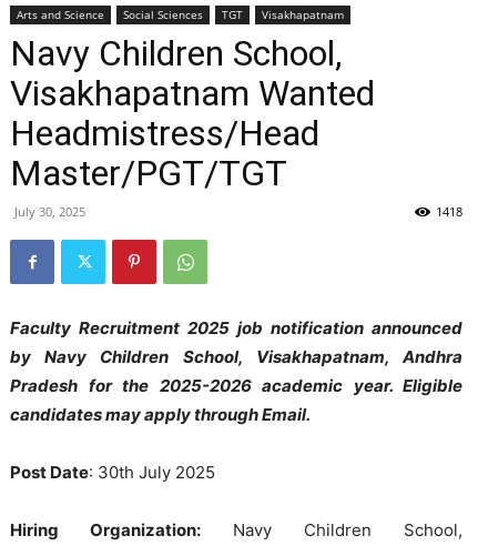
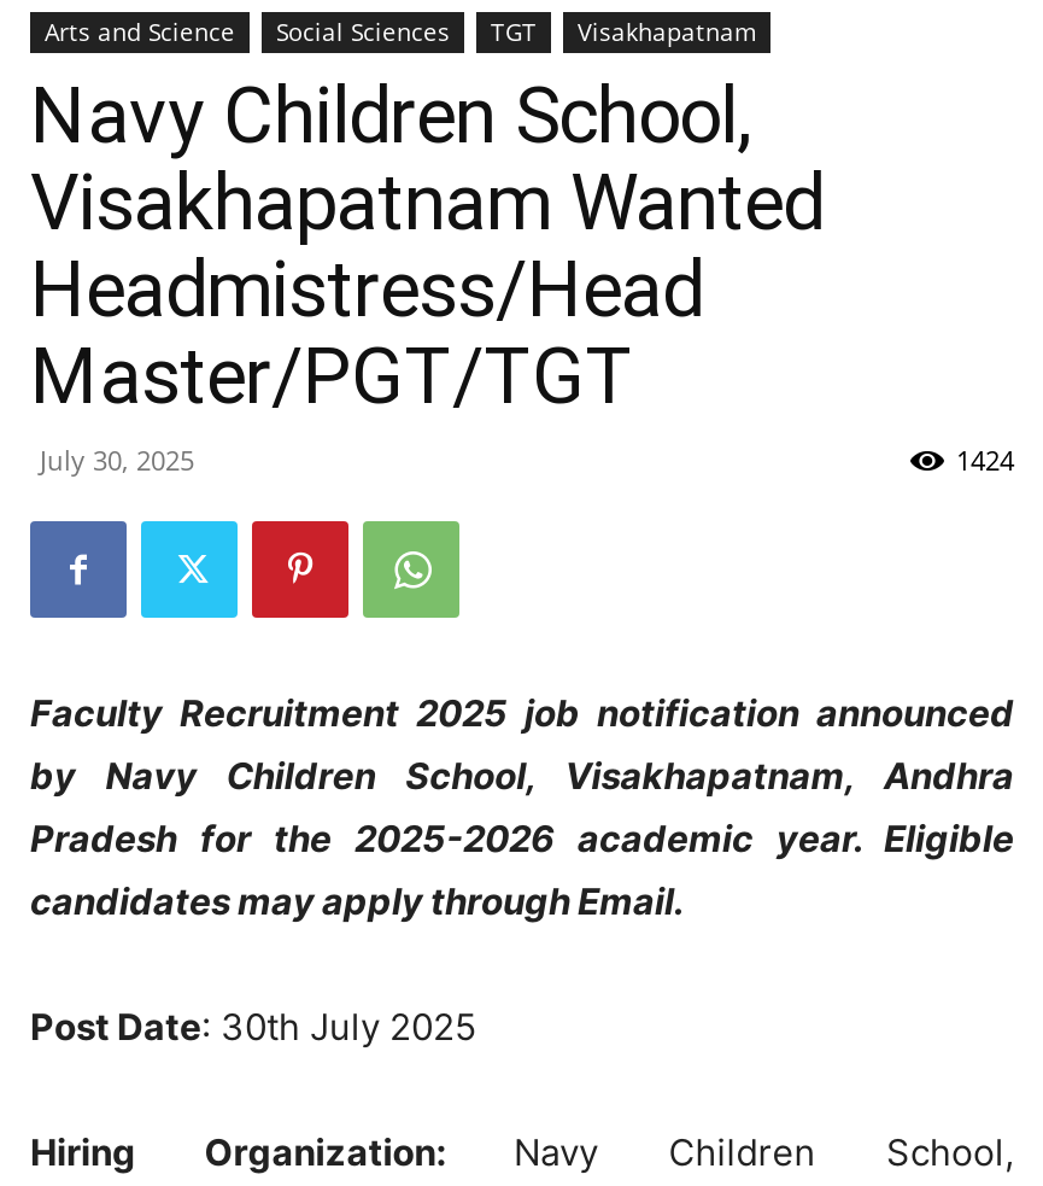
[436,203,462,220] 1418 -> [956,442,1014,478] 1424

